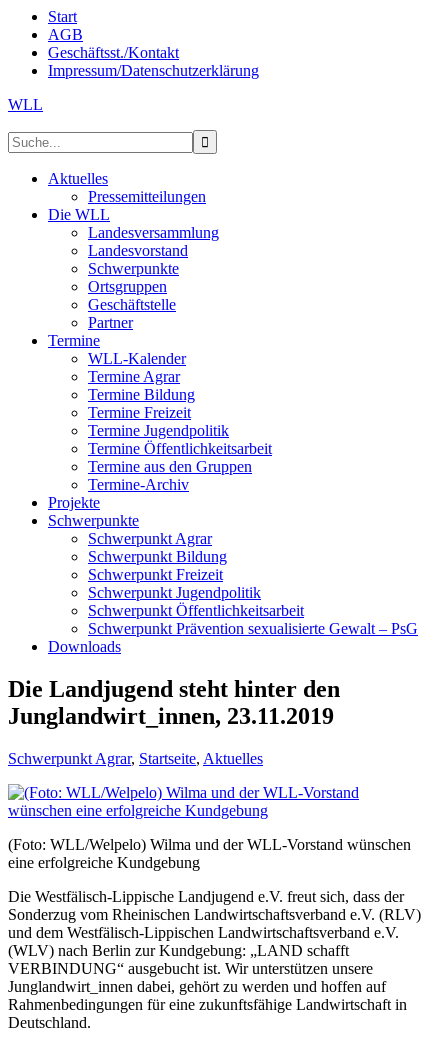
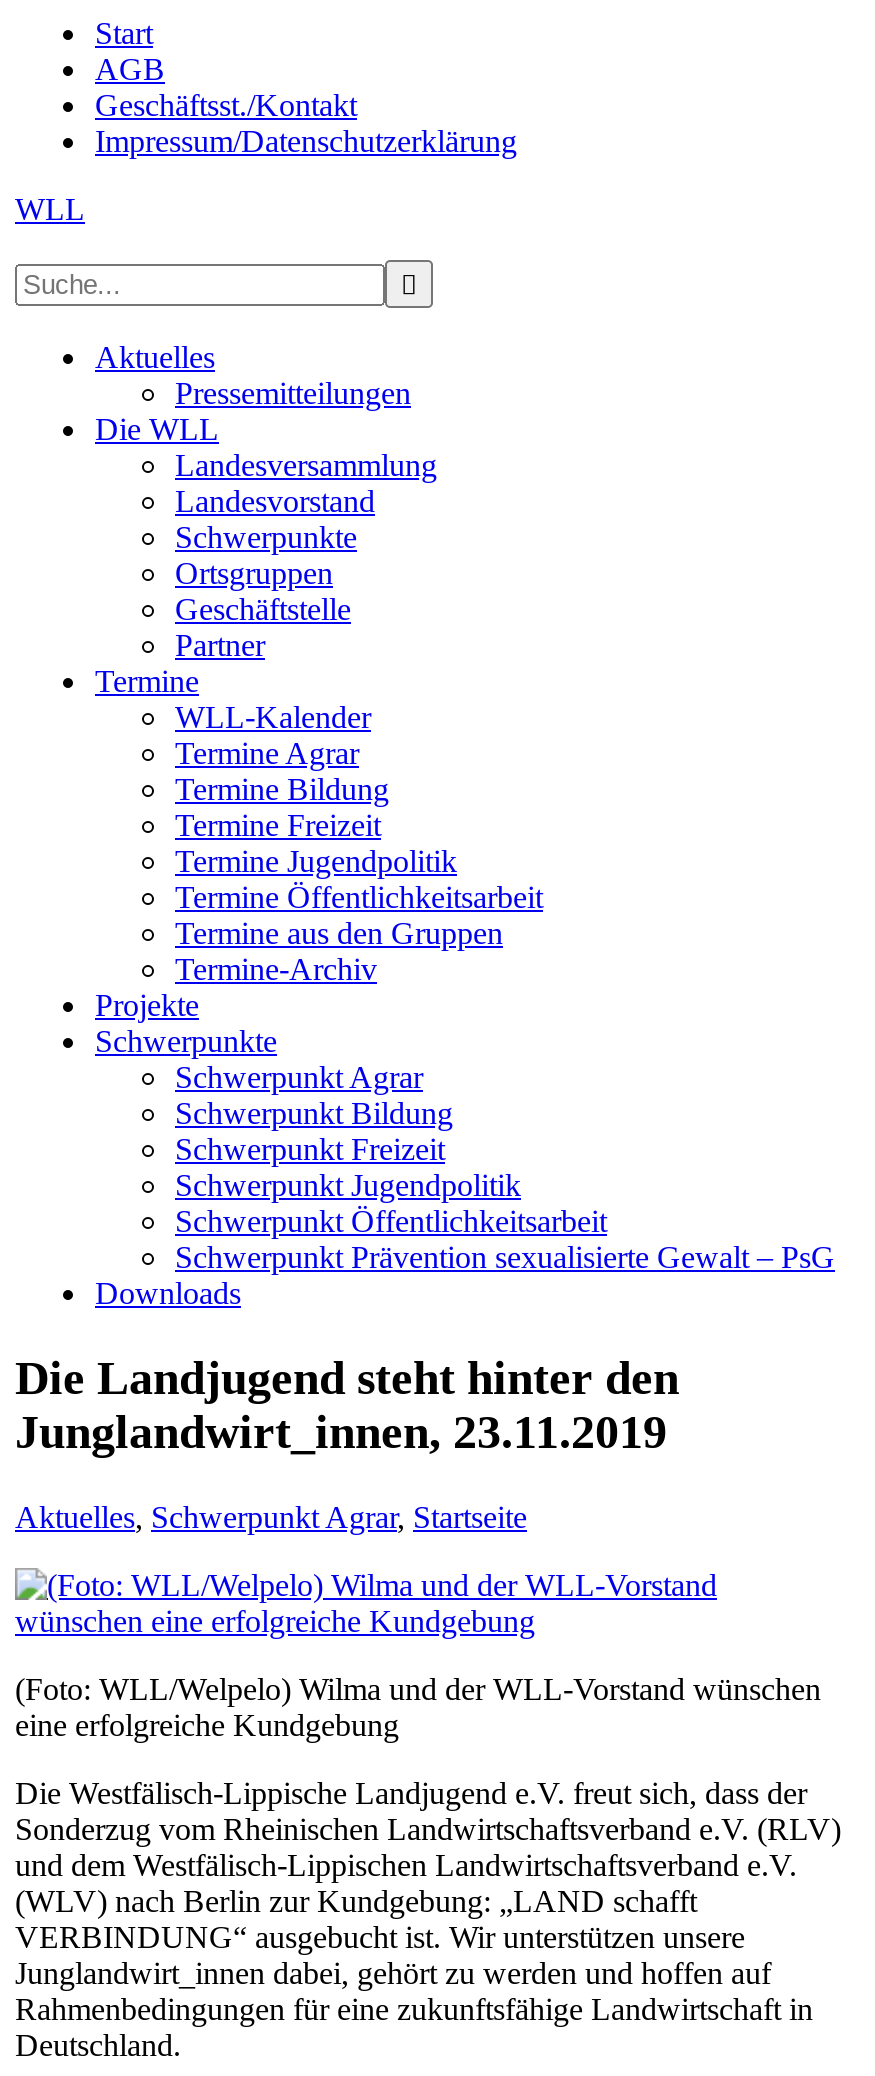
[8,750,263,767] Schwerpunkt Agrar, Startseite, Aktuelles -> [15,1500,527,1534] Aktuelles, Schwerpunkt Agrar, Startseite

